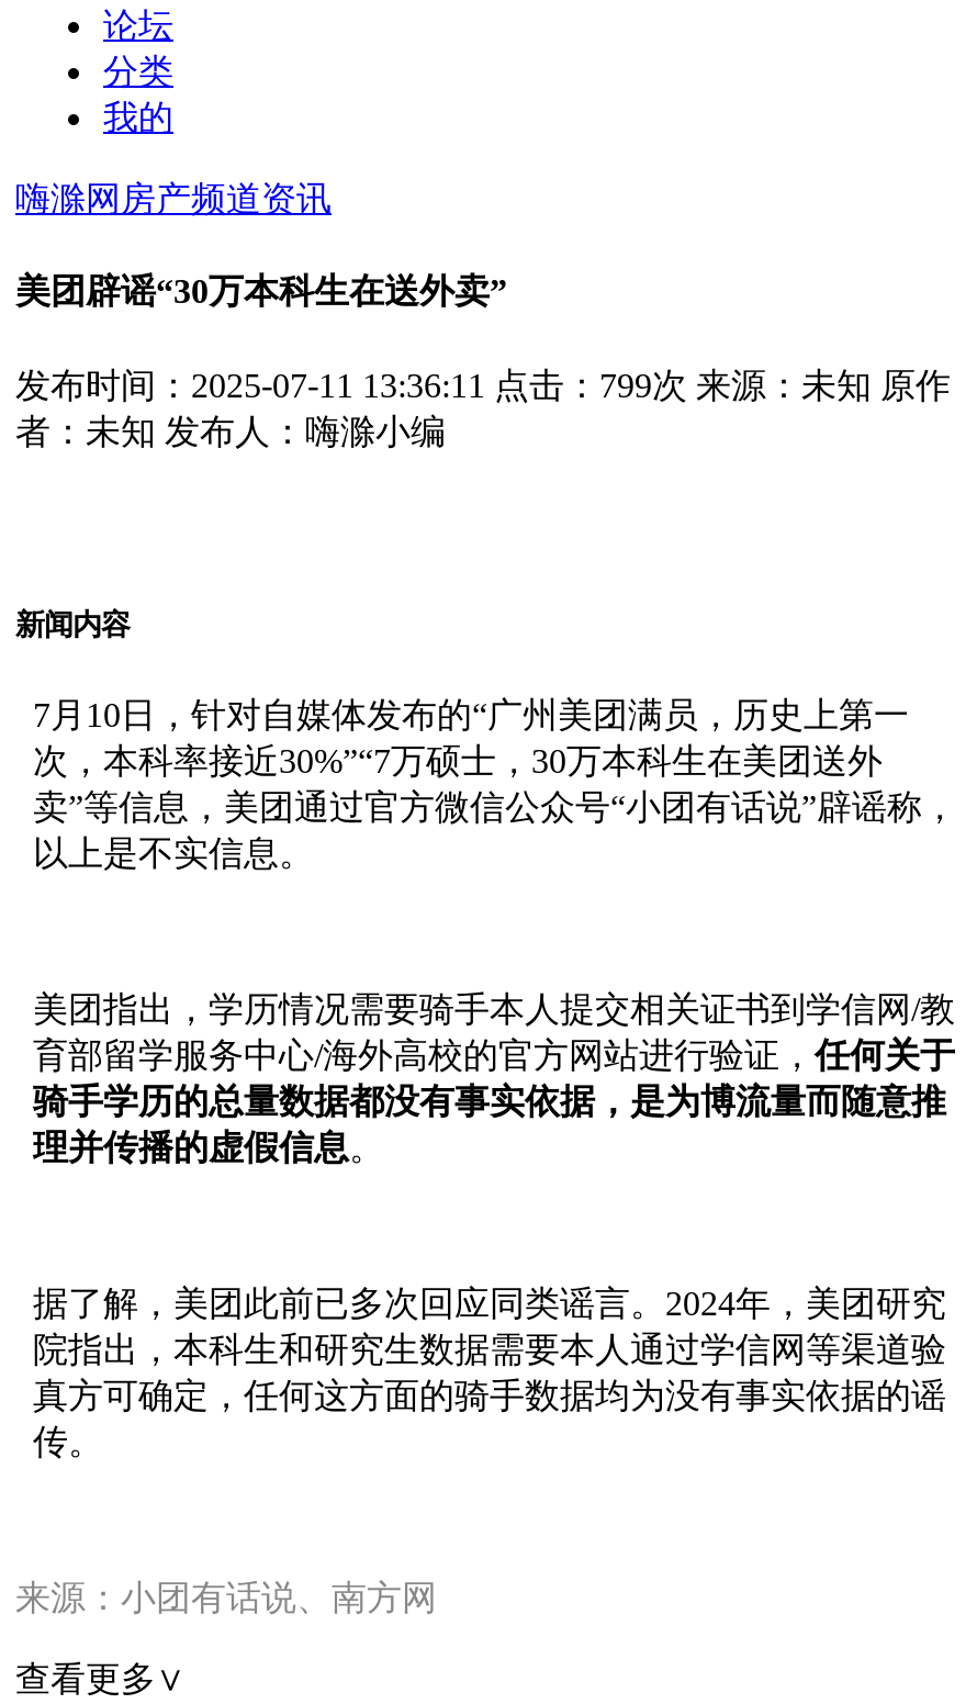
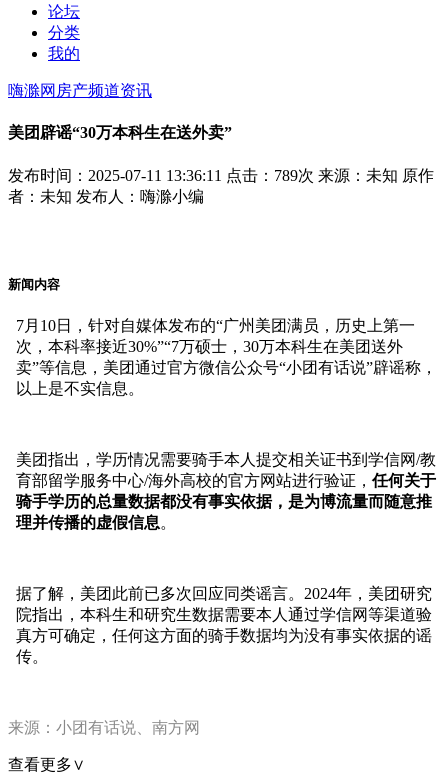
[15,366,951,403] 发布时间：2025-07-11 13:36:11 点击：799次 来源：未知 原作 -> [8,166,434,183] 发布时间：2025-07-11 13:36:11 点击：789次 来源：未知 原作

